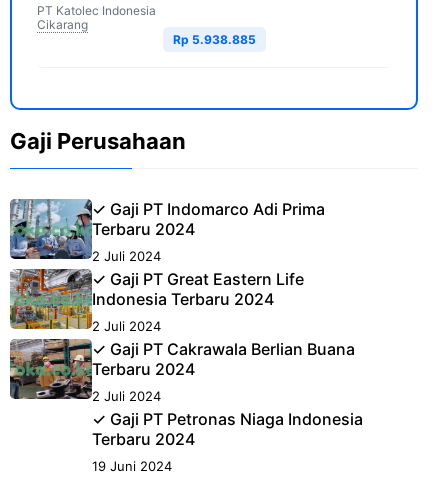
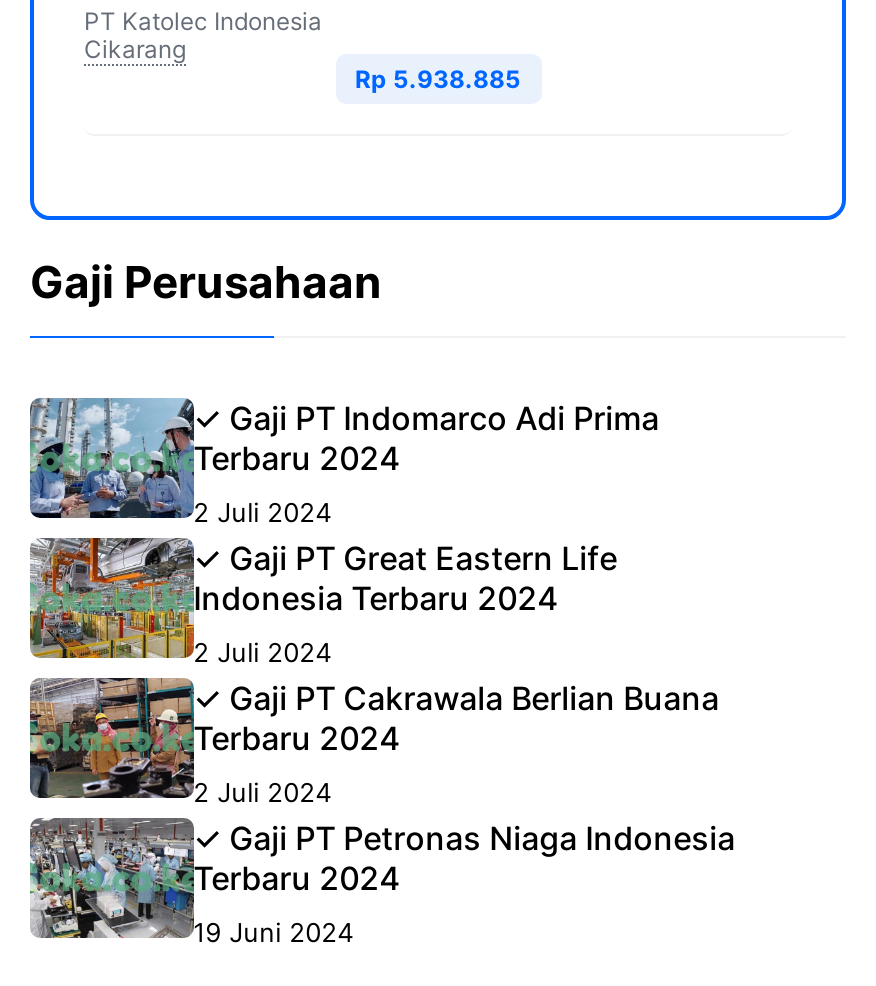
none -> [28,816,196,940] [image]

